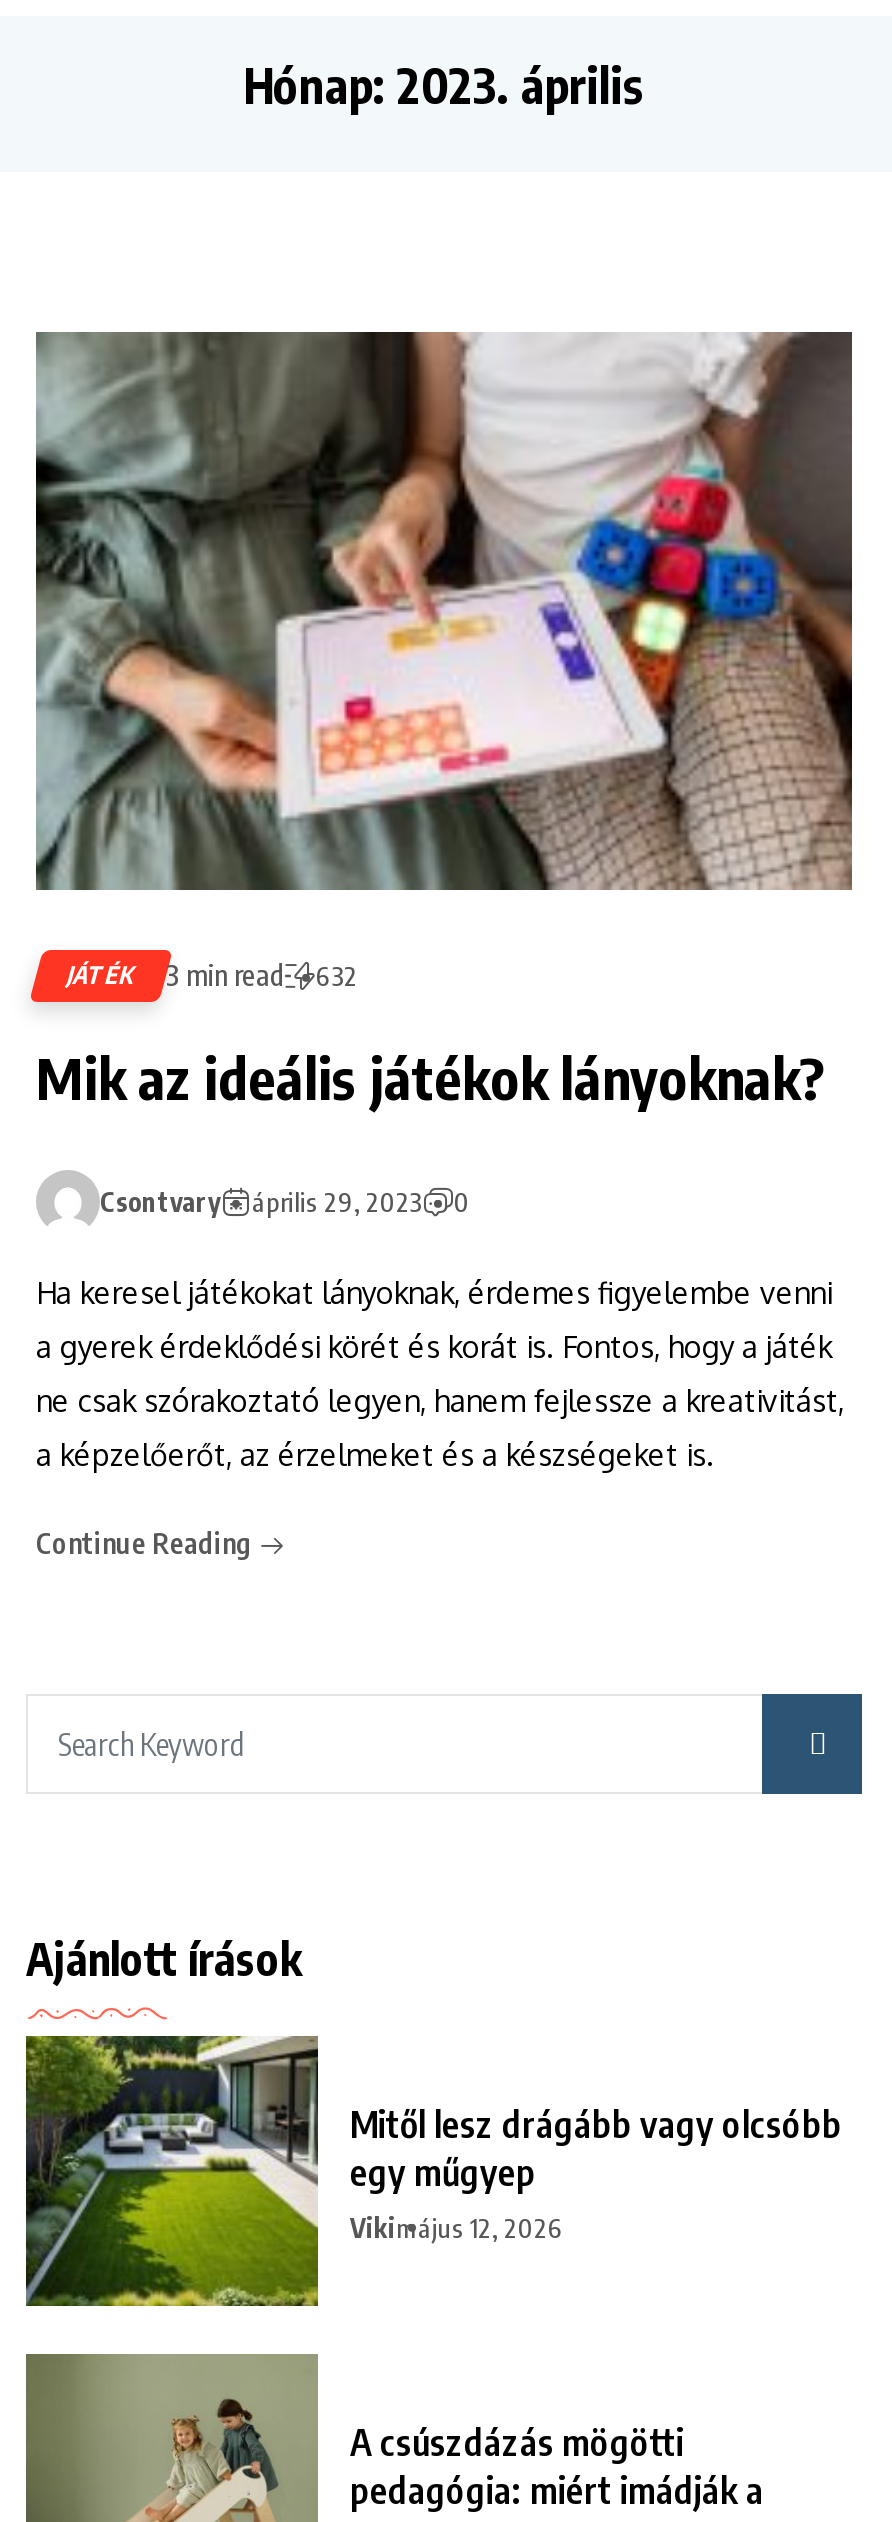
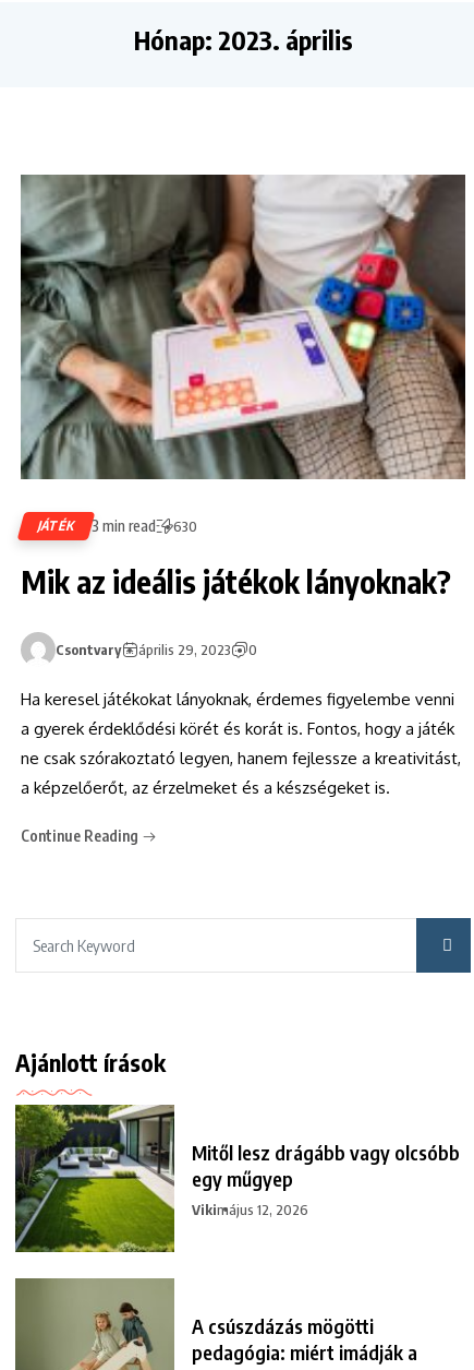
[316,961,358,993] 632 -> [173,518,197,535] 630

